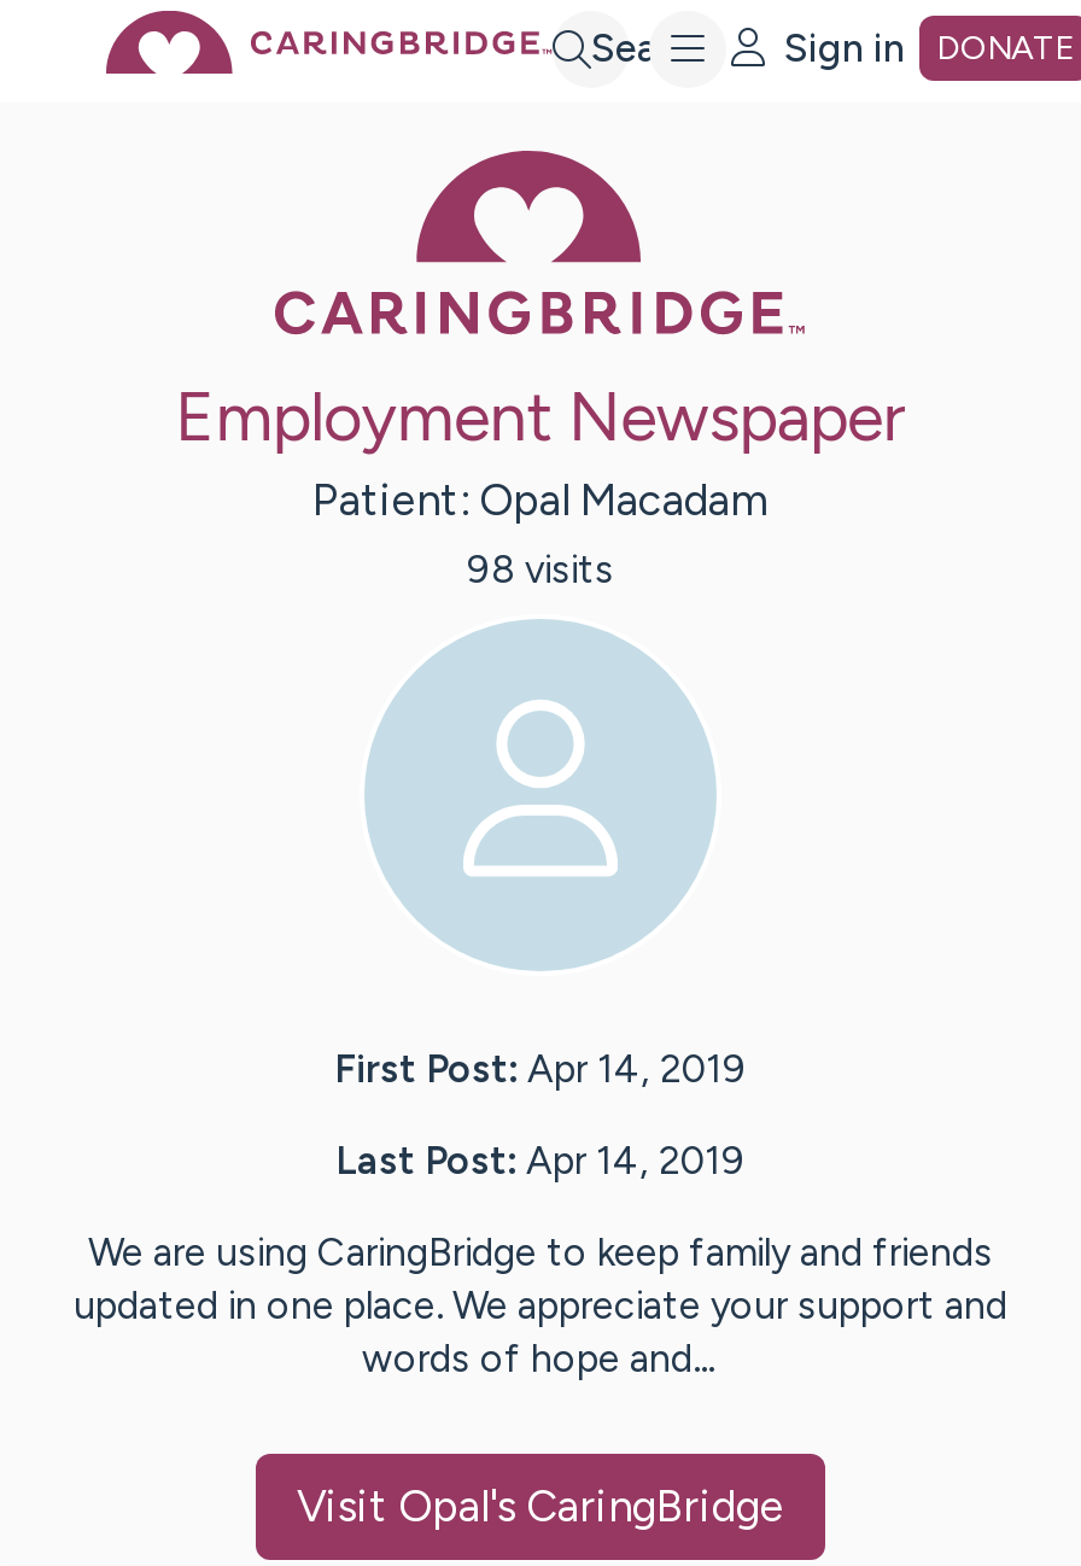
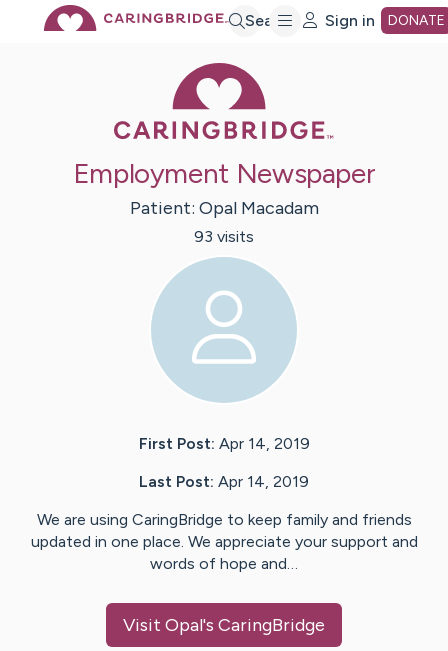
[467,547,614,593] 98 visits -> [194,227,254,246] 93 visits

